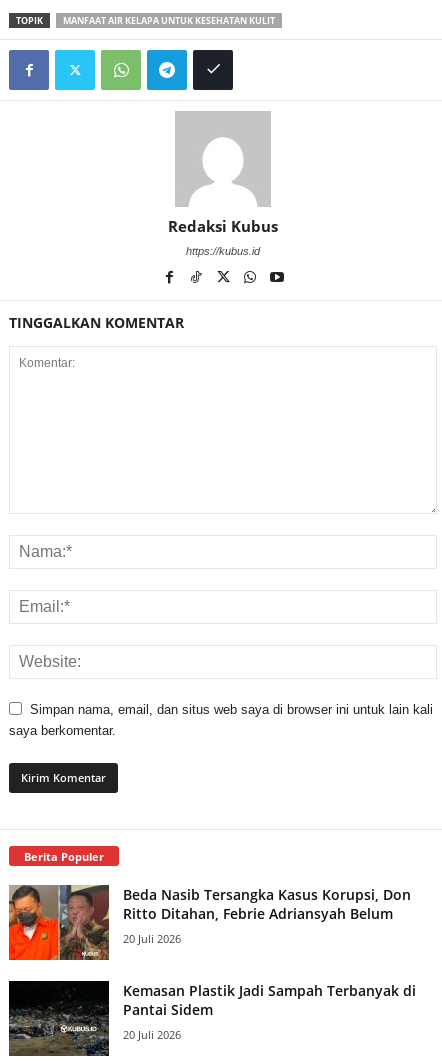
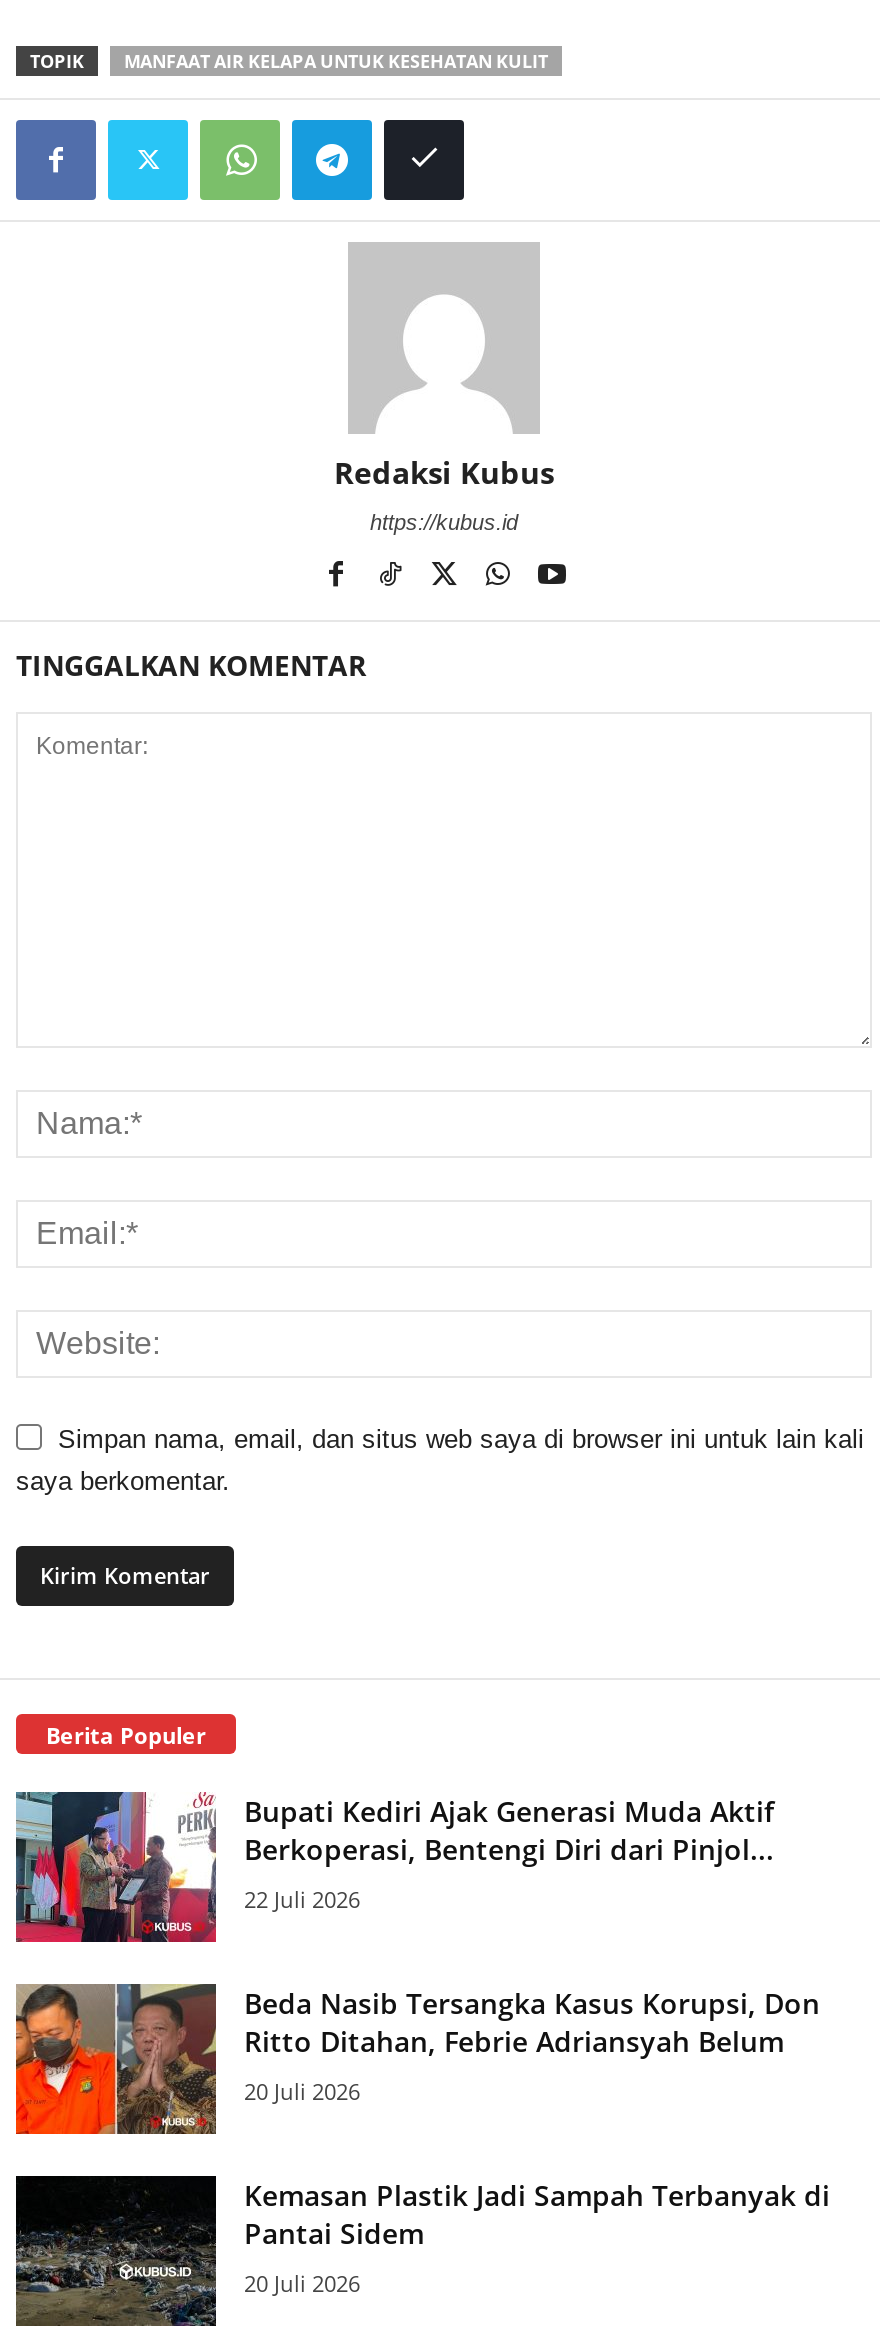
none -> [14,1790,774,1944] [image] | Bupati Kediri Ajak Generasi Muda Aktif | Berkoperasi, Bentengi Diri dari Pinjol... | 22 Juli 2026

